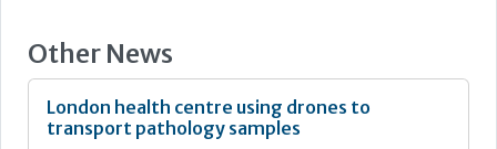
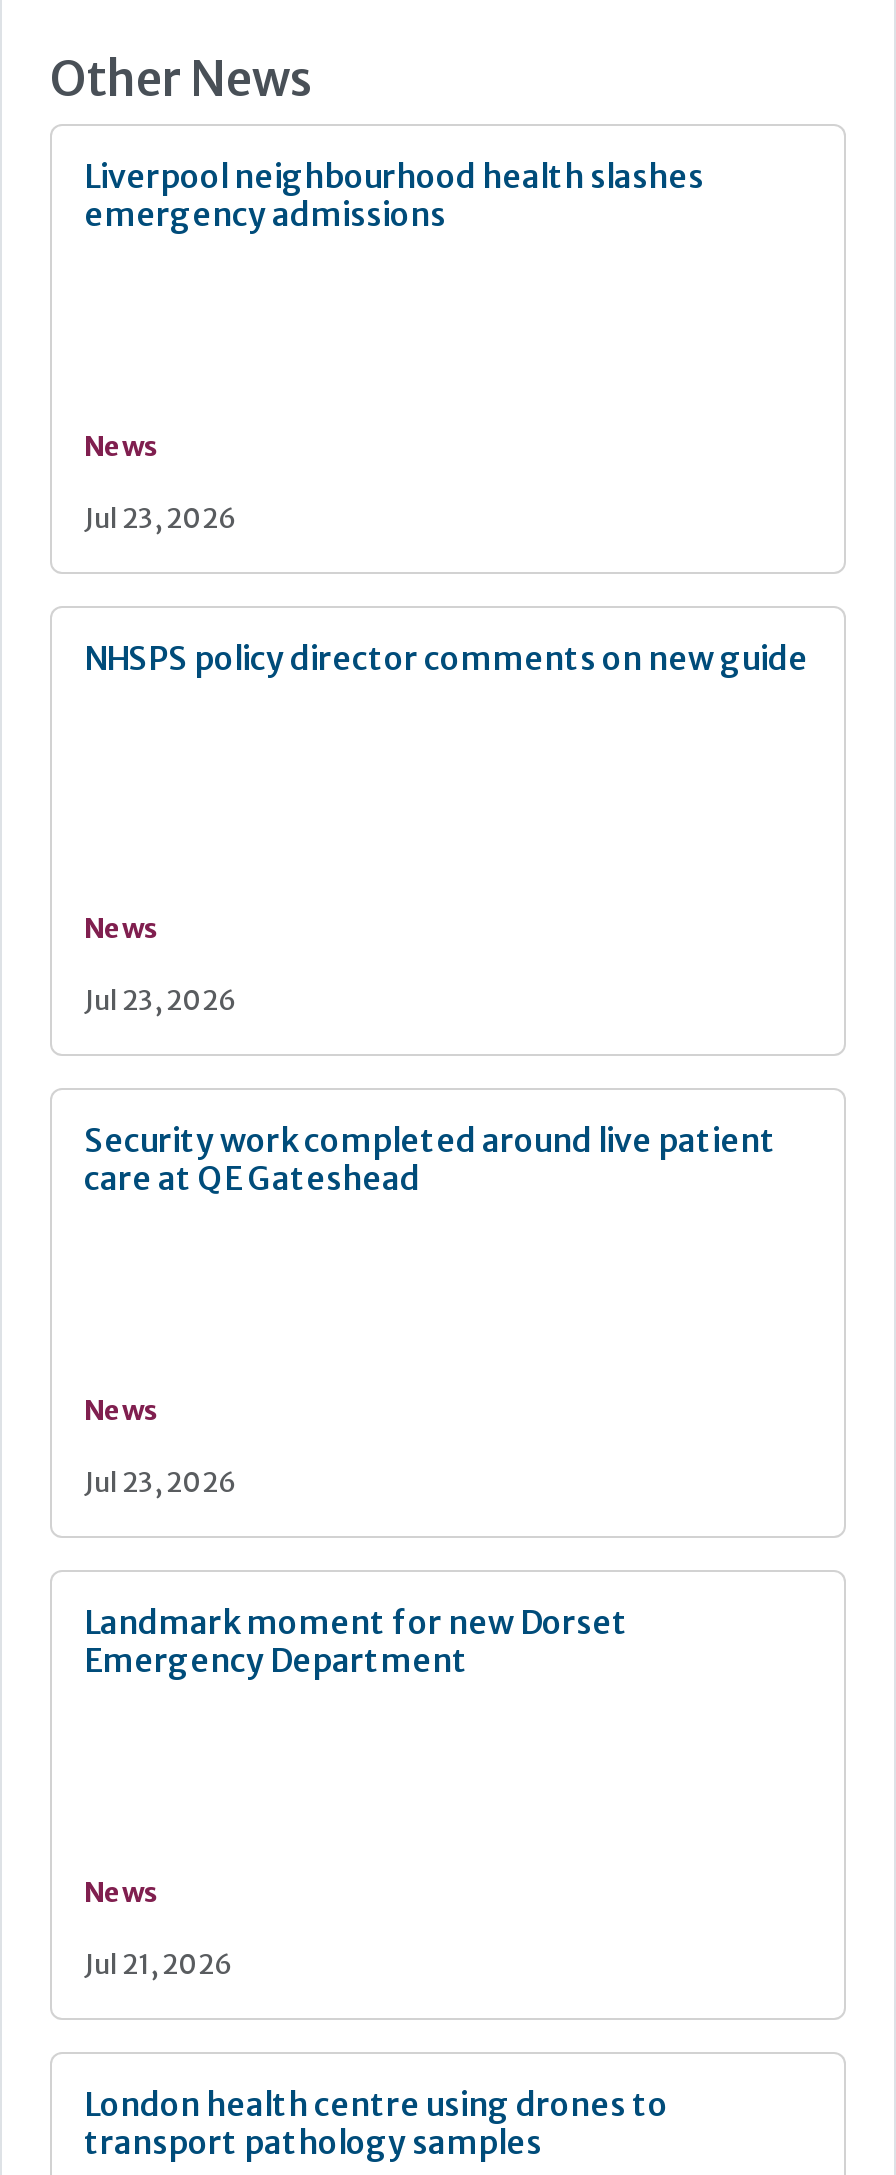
none -> [84,157,704,235] Liverpool neighbourhood health slashes | emergency admissions
none -> [84,431,236,537] News | Jul 23, 2026
none -> [84,639,808,679] NHSPS policy director comments on new guide
none -> [84,913,236,1019] News | Jul 23, 2026
none -> [84,1121,776,1199] Security work completed around live patient | care at QE Gateshead
none -> [84,1395,236,1501] News | Jul 23, 2026
none -> [84,1603,628,1681] Landmark moment for new Dorset | Emergency Department
none -> [84,1877,232,1983] News | Jul 21, 2026

